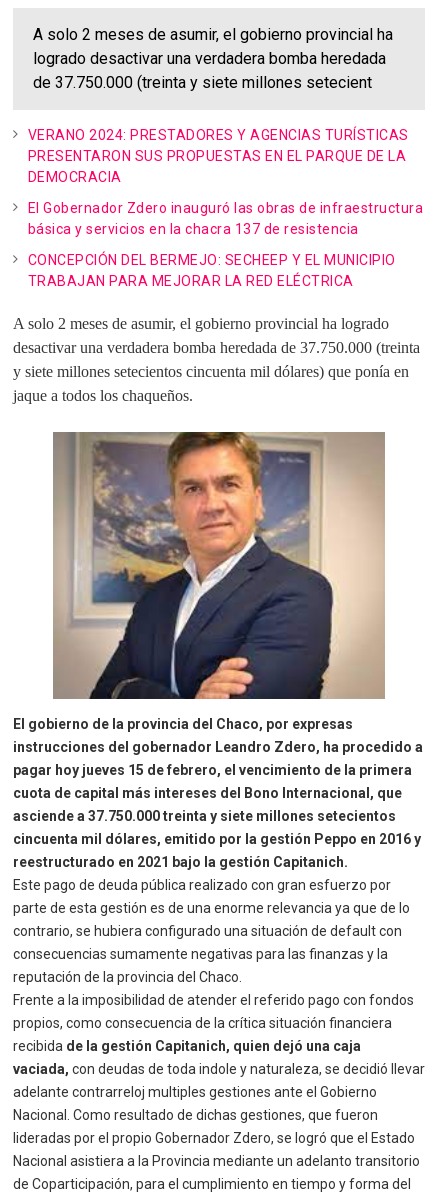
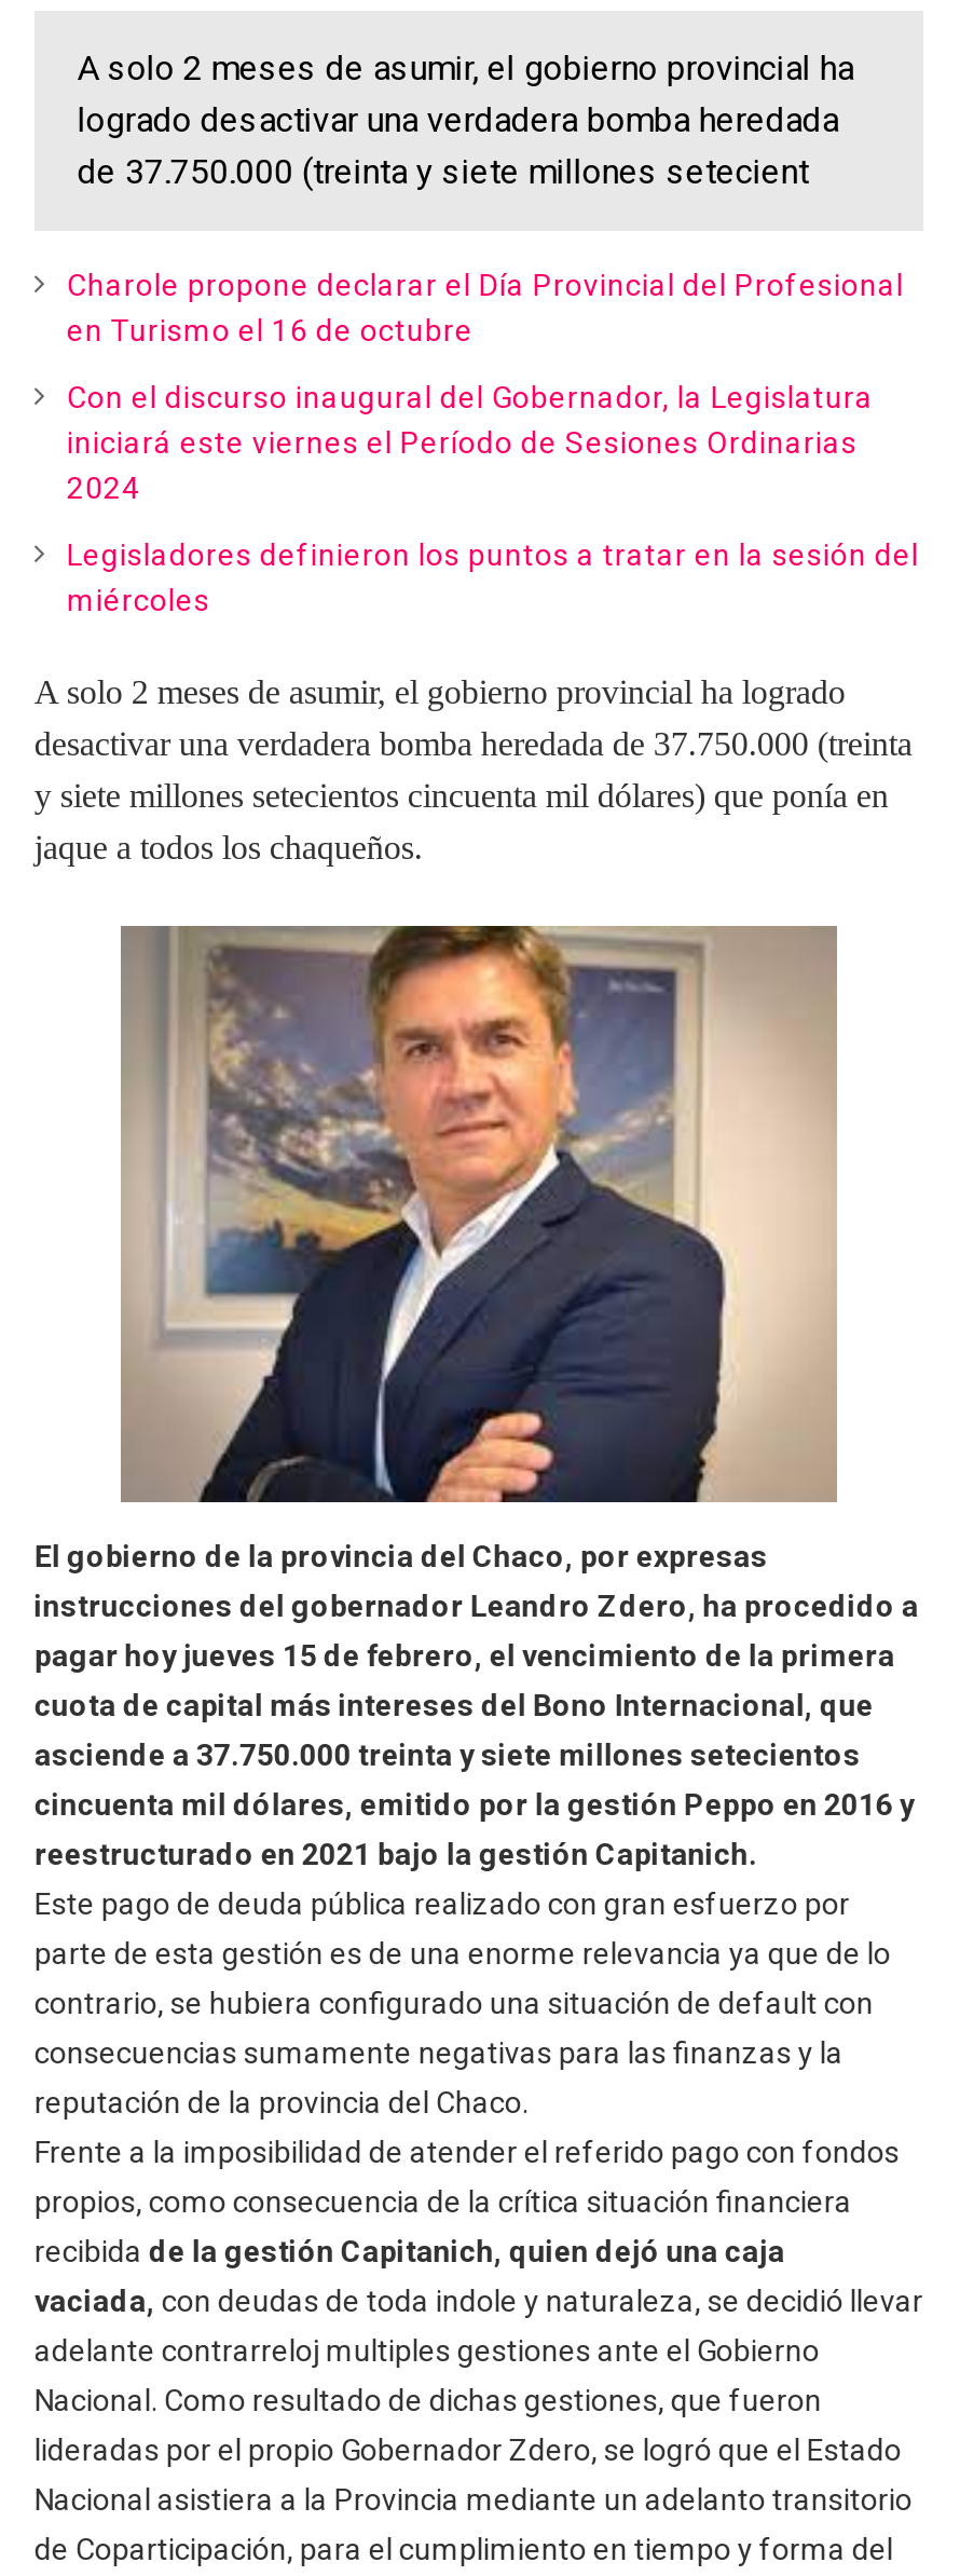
[28,127,409,185] VERANO 2024: PRESTADORES Y AGENCIAS TURÍSTICAS | PRESENTARON SUS PROPUESTAS EN EL PARQUE DE LA | DEMOCRACIA -> [67,268,904,347] Charole propone declarar el Día Provincial del Profesional | en Turismo el 16 de octubre
[28,200,423,237] El Gobernador Zdero inauguró las obras de infraestructura | básica y servicios en la chacra 137 de resistencia -> [67,380,873,505] Con el discurso inaugural del Gobernador, la Legislatura | iniciará este viernes el Período de Sesiones Ordinarias | 2024
[28,252,396,289] CONCEPCIÓN DEL BERMEJO: SECHEEP Y EL MUNICIPIO | TRABAJAN PARA MEJORAR LA RED ELÉCTRICA -> [67,537,919,617] Legisladores definieron los puntos a tratar en la sesión del | miércoles

